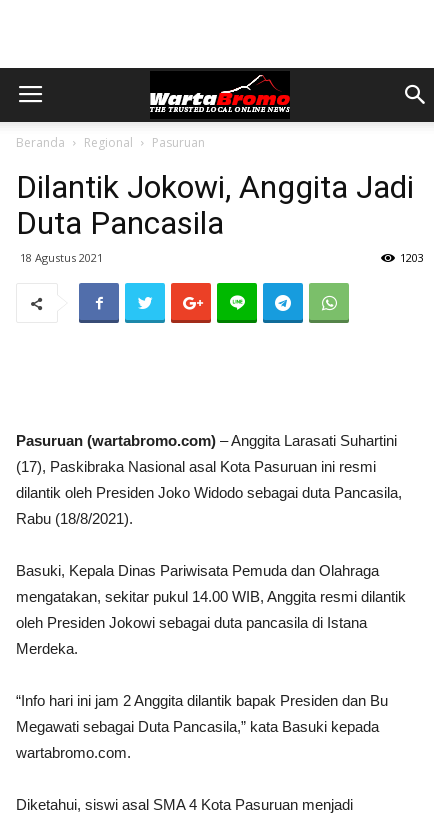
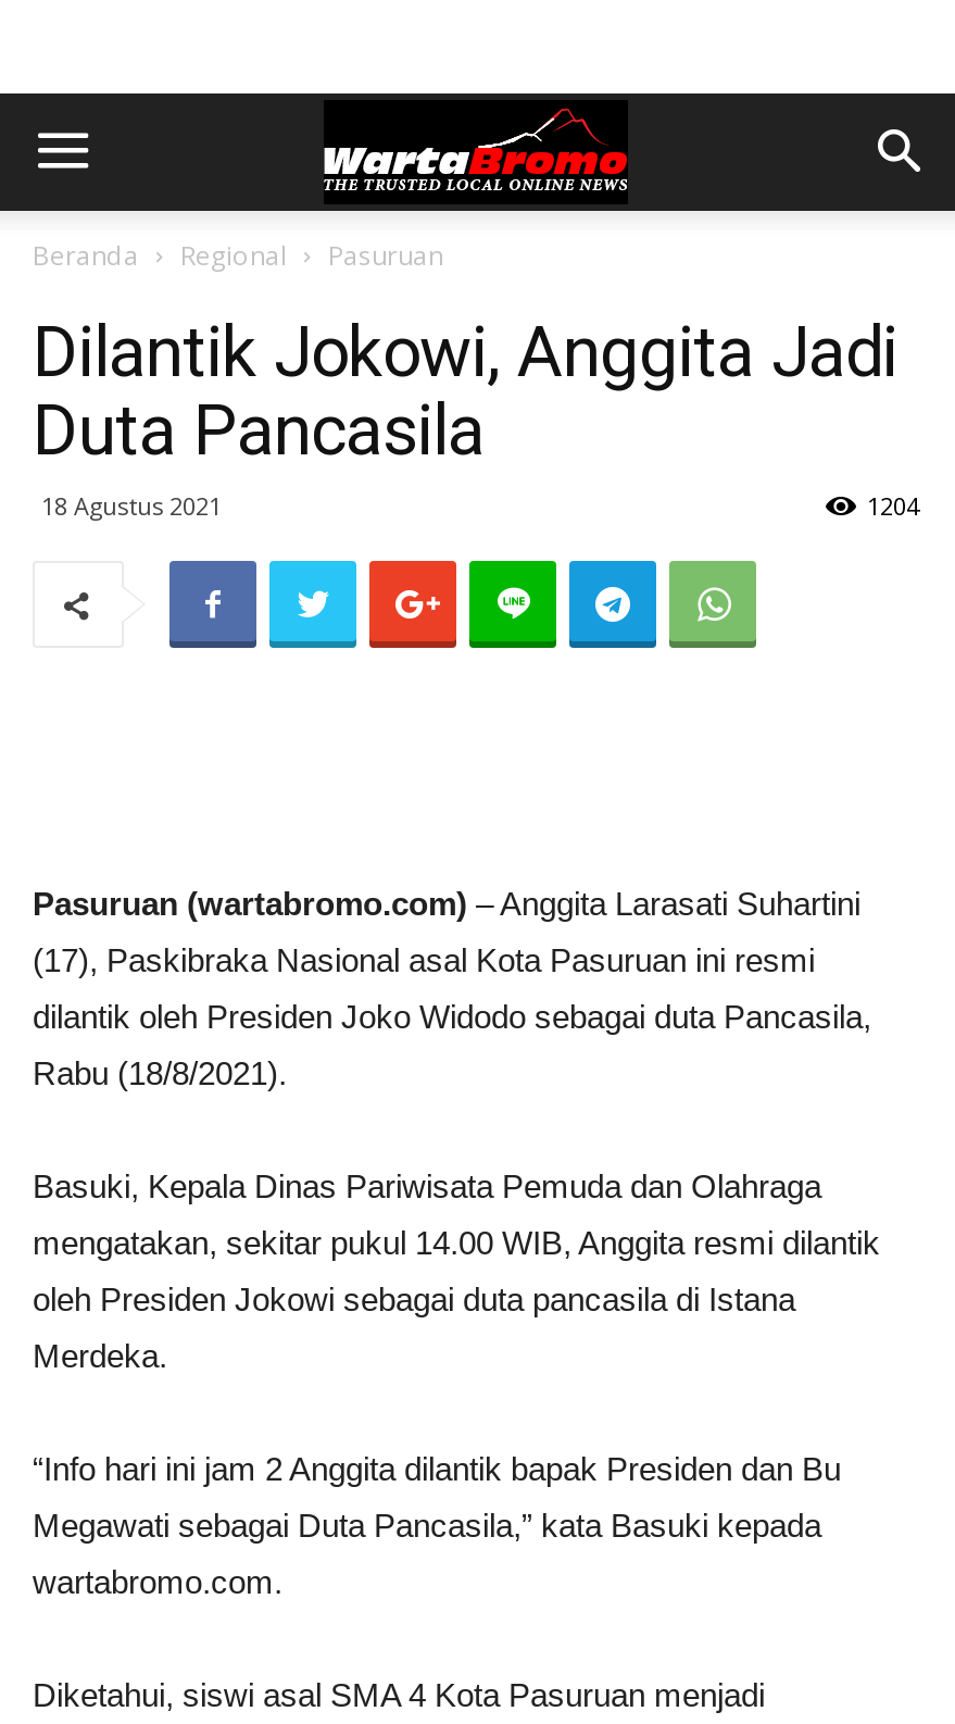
[400,250,424,265] 1203 -> [867,489,919,522] 1204

